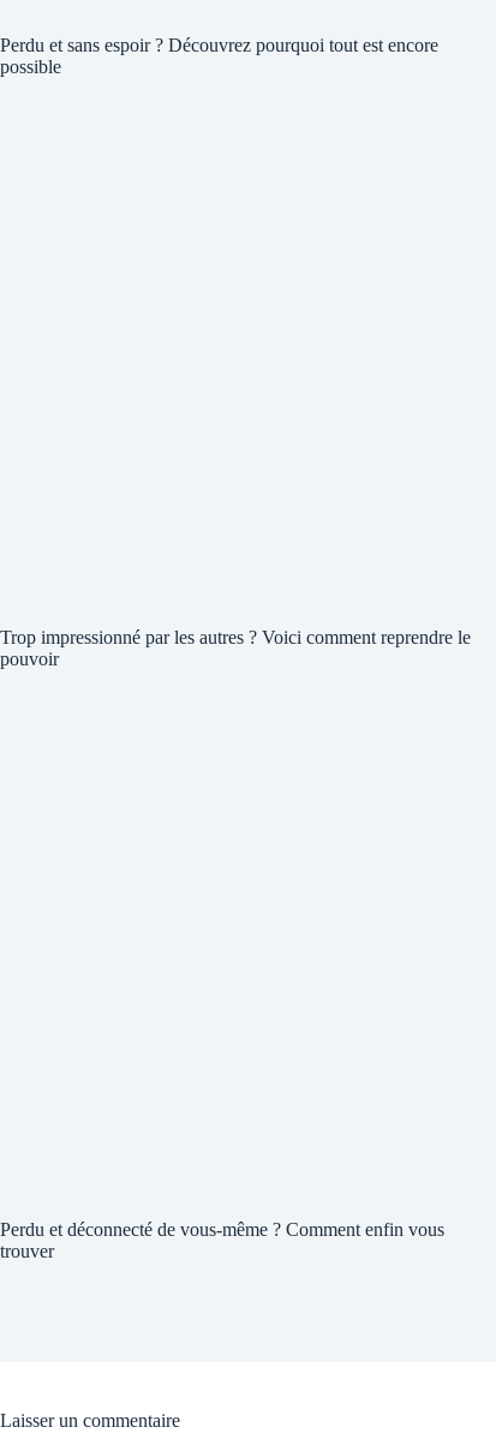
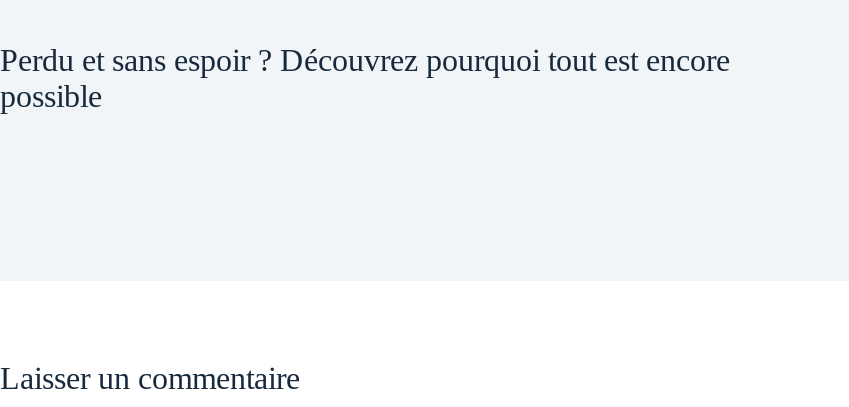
[0,627,471,669] Trop impressionné par les autres ? Voici comment reprendre le | pouvoir -> none
[0,1219,444,1261] Perdu et déconnecté de vous-même ? Comment enfin vous | trouver -> none

